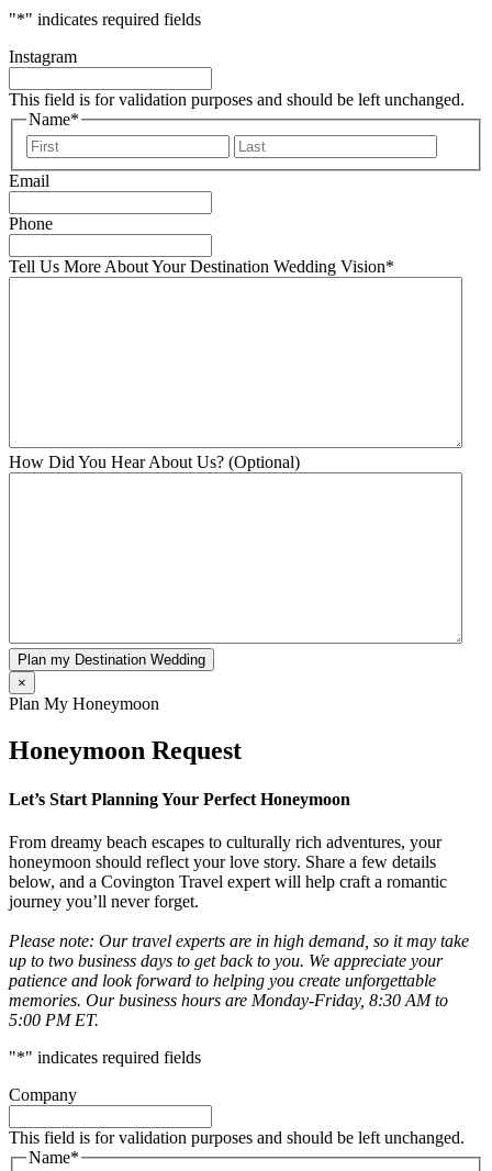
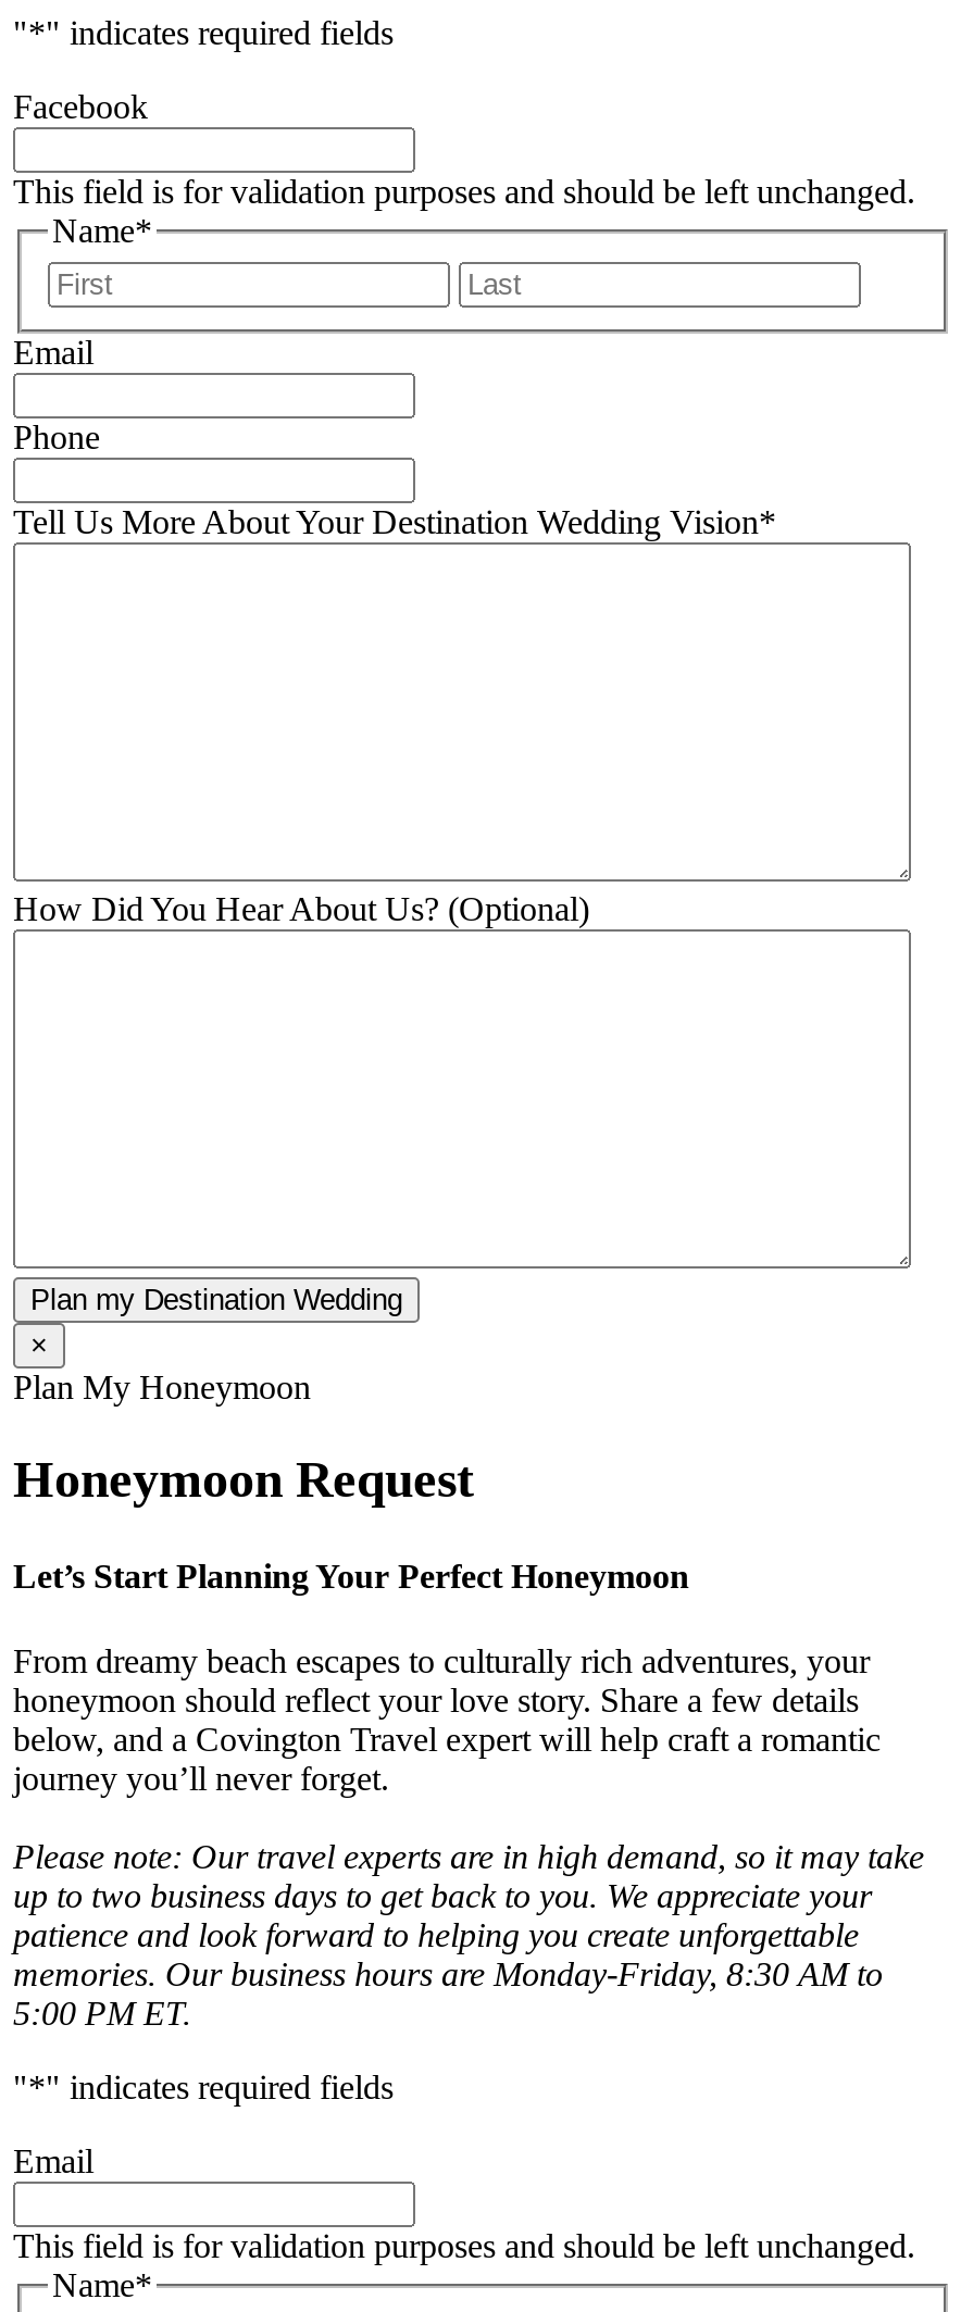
[9,47,77,66] Instagram -> [13,87,148,124] Facebook
[9,1085,77,1104] Company -> [13,2142,93,2179] Email

